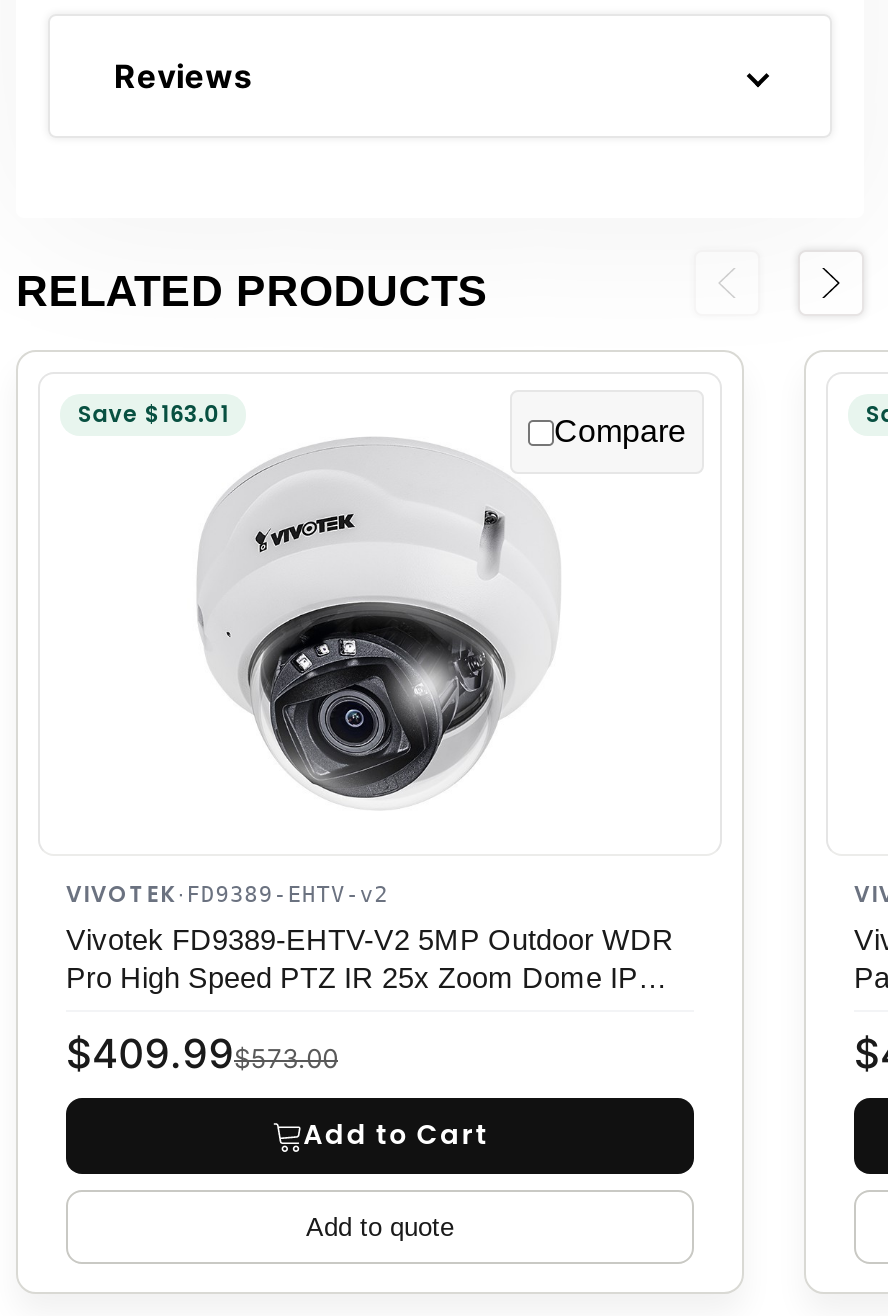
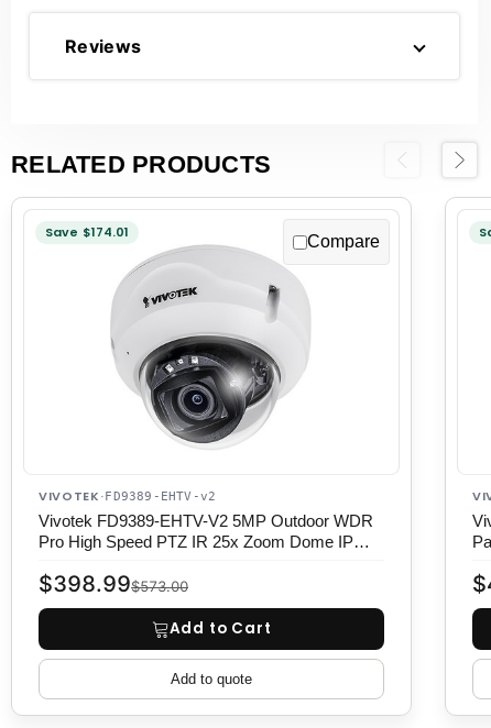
[78,398,229,430] Save $163.01 -> [45,223,129,241] Save $174.01
[66,1030,234,1078] $409.99 -> [39,571,131,597] $398.99

